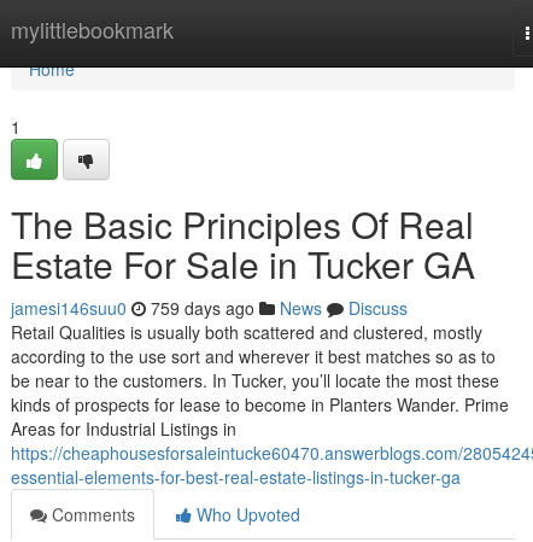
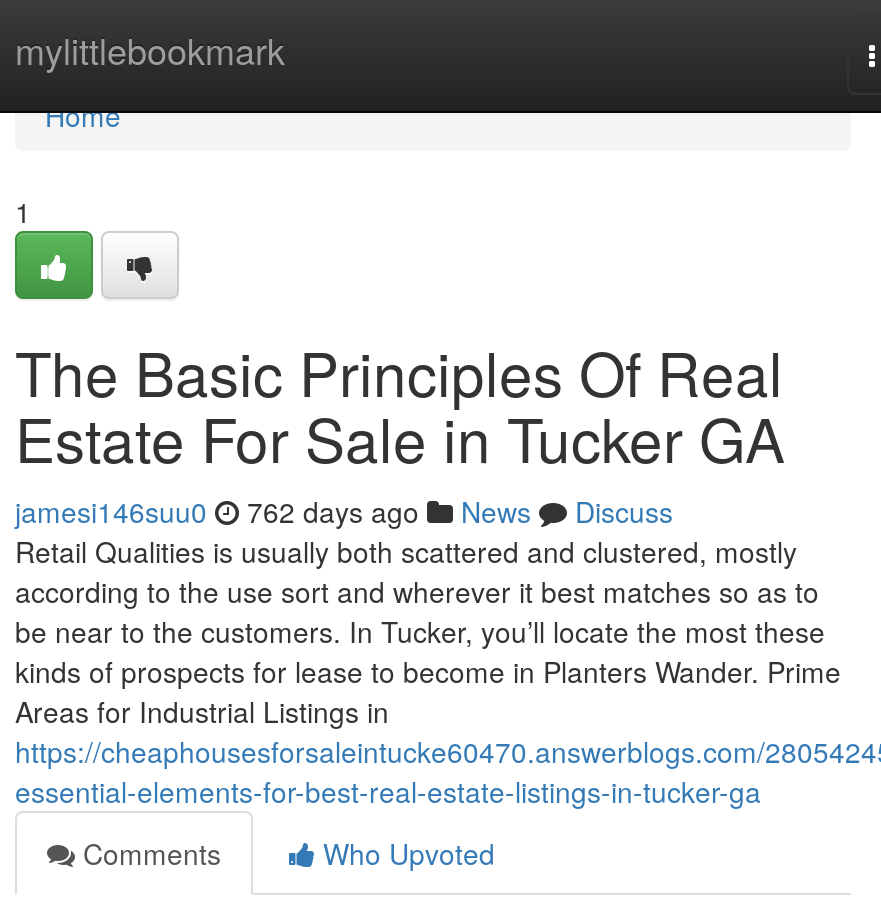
[11,296,408,320] jamesi146suu0 759 days ago News Discuss -> [15,491,673,531] jamesi146suu0 762 days ago News Discuss

